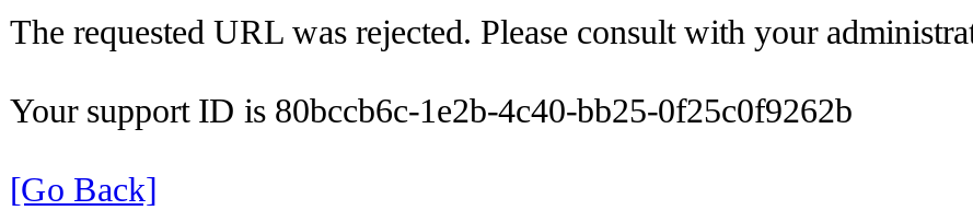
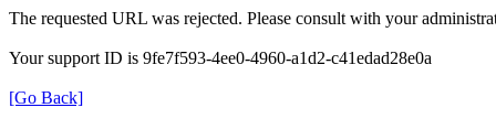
[10,92,853,129] Your support ID is 80bccb6c-1e2b-4c40-bb25-0f25c0f9262b -> [9,49,432,67] Your support ID is 9fe7f593-4ee0-4960-a1d2-c41edad28e0a

